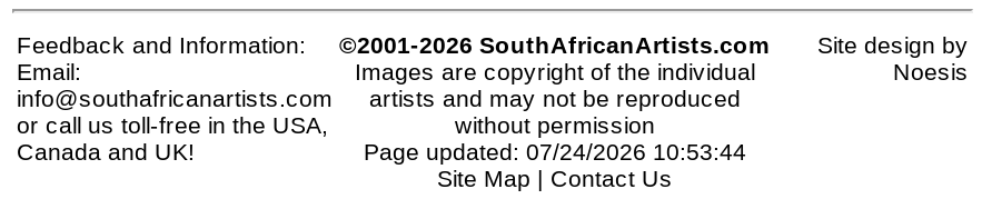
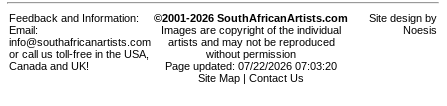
[364,139,746,165] Page updated: 07/24/2026 10:53:44 -> [165,60,337,72] Page updated: 07/22/2026 07:03:20

